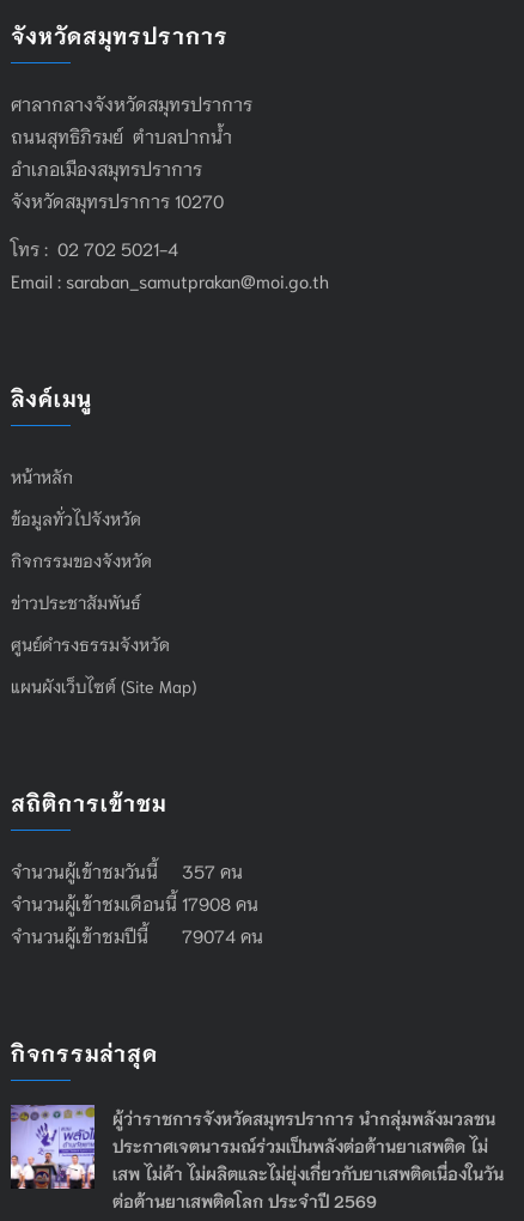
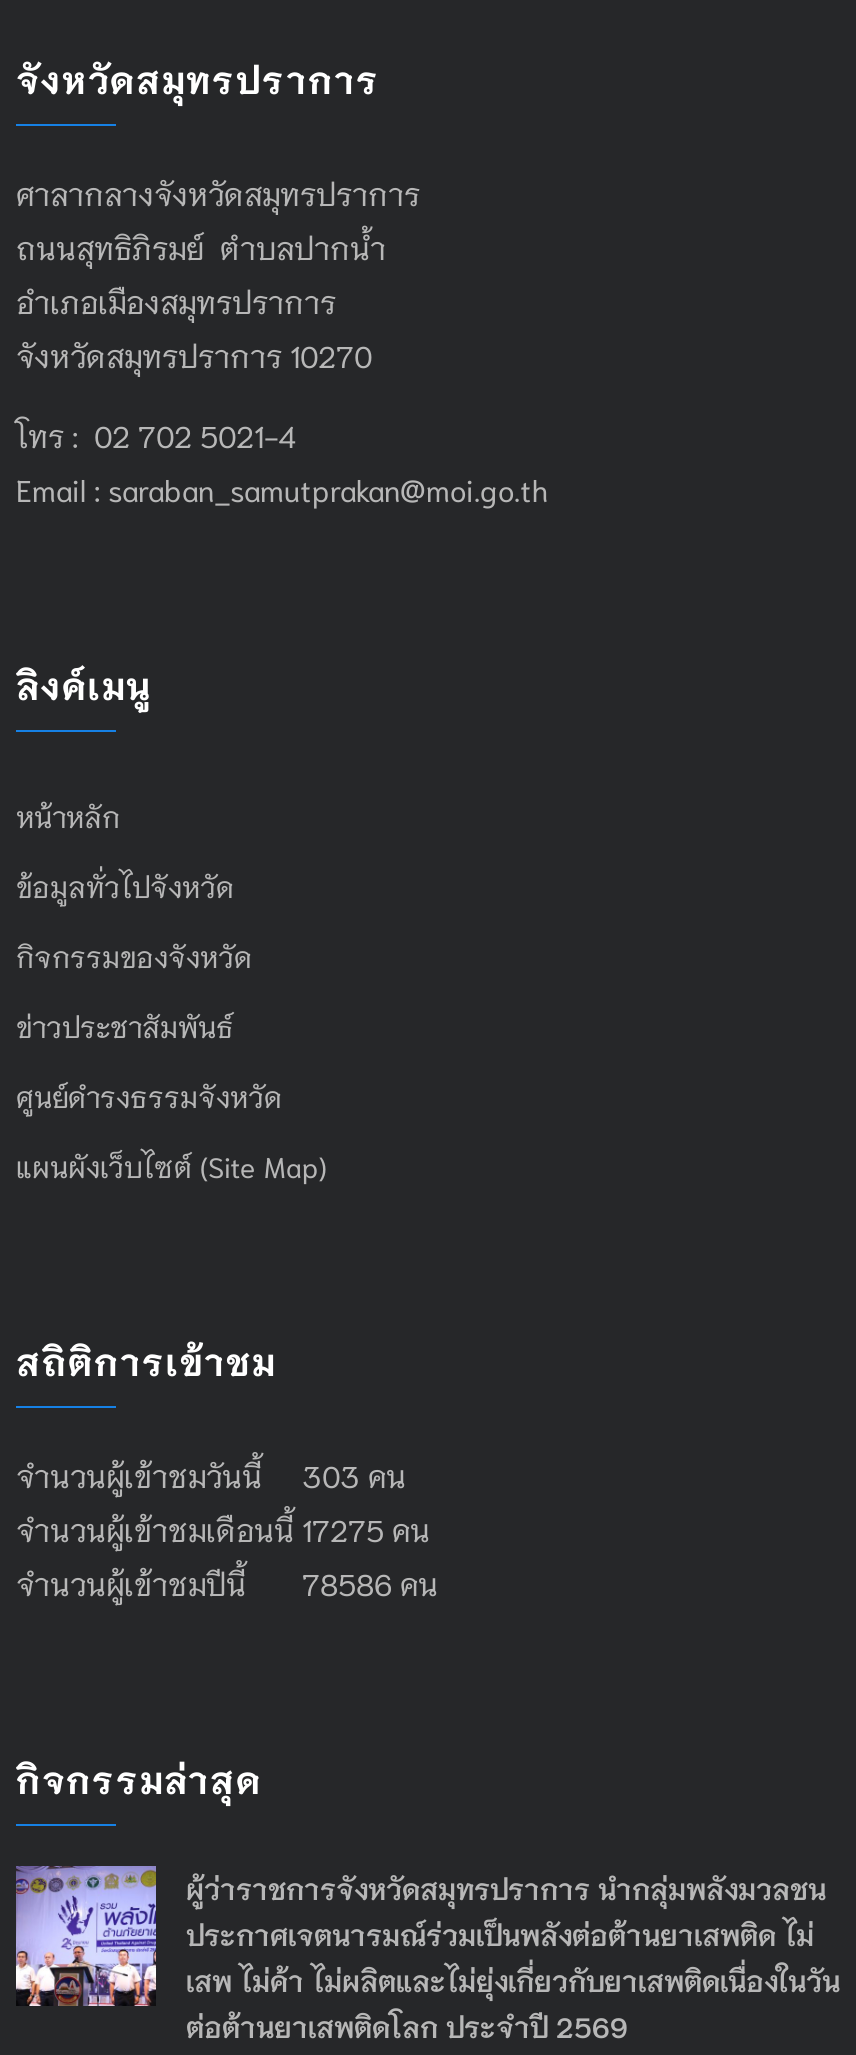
[11,859,243,883] จำนวนผู้เข้าชมวันนี้ 357 คน -> [16,1455,406,1495] จำนวนผู้เข้าชมวันนี้ 303 คน
[11,891,258,915] จำนวนผู้เข้าชมเดือนนี้ 17908 คน -> [16,1509,430,1549] จำนวนผู้เข้าชมเดือนนี้ 17275 คน
[11,924,263,947] จำนวนผู้เข้าชมปีนี้ 79074 คน -> [16,1563,438,1603] จำนวนผู้เข้าชมปีนี้ 78586 คน

